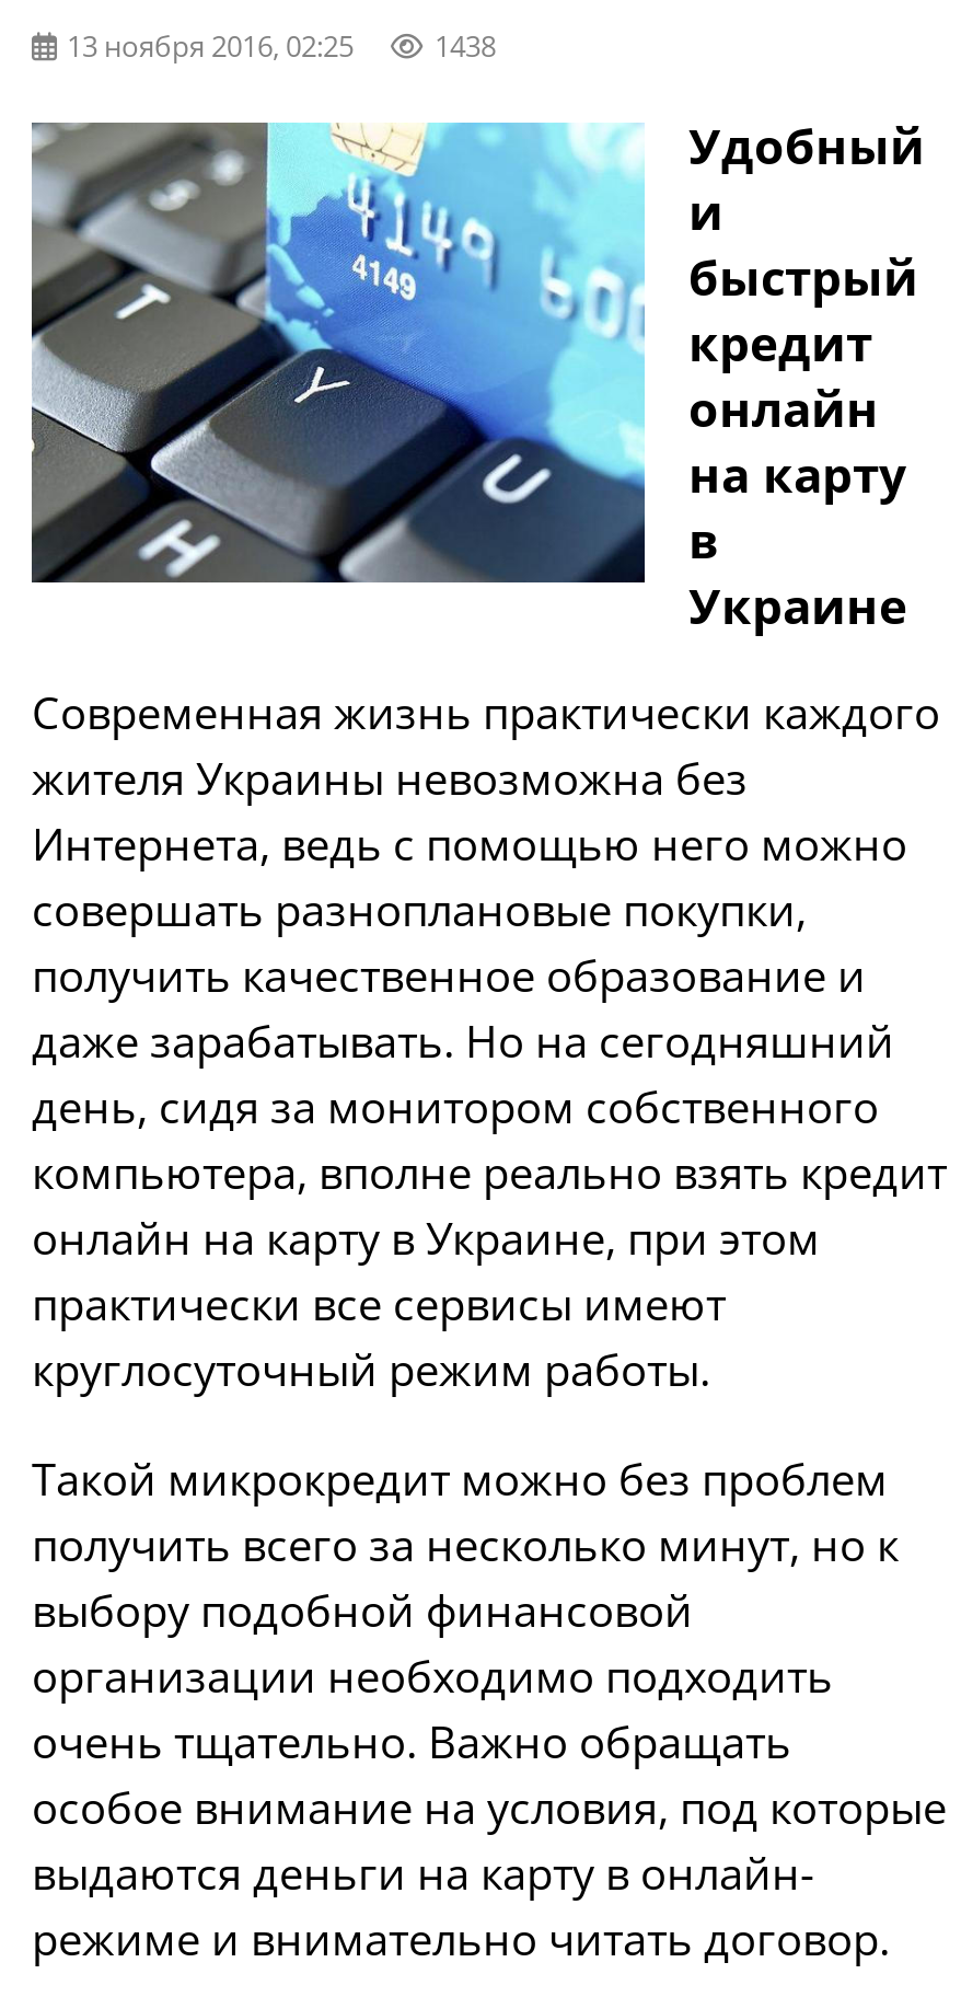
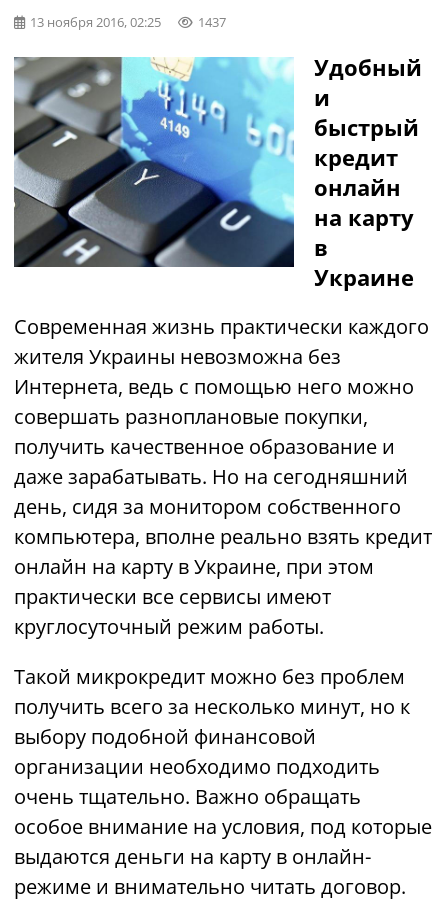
[435,26,496,66] 1438 -> [198,13,226,31] 1437

